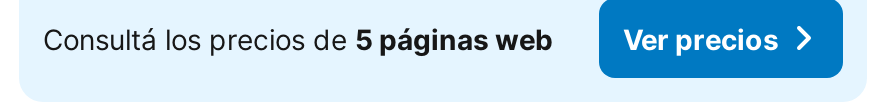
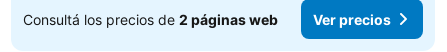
[43,21,553,55] Consultá los precios de 5 páginas web -> [23,10,278,27] Consultá los precios de 2 páginas web

